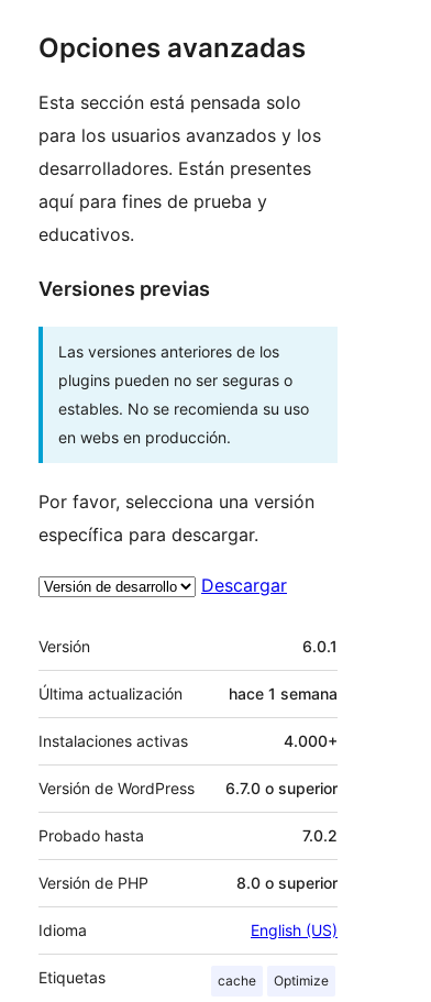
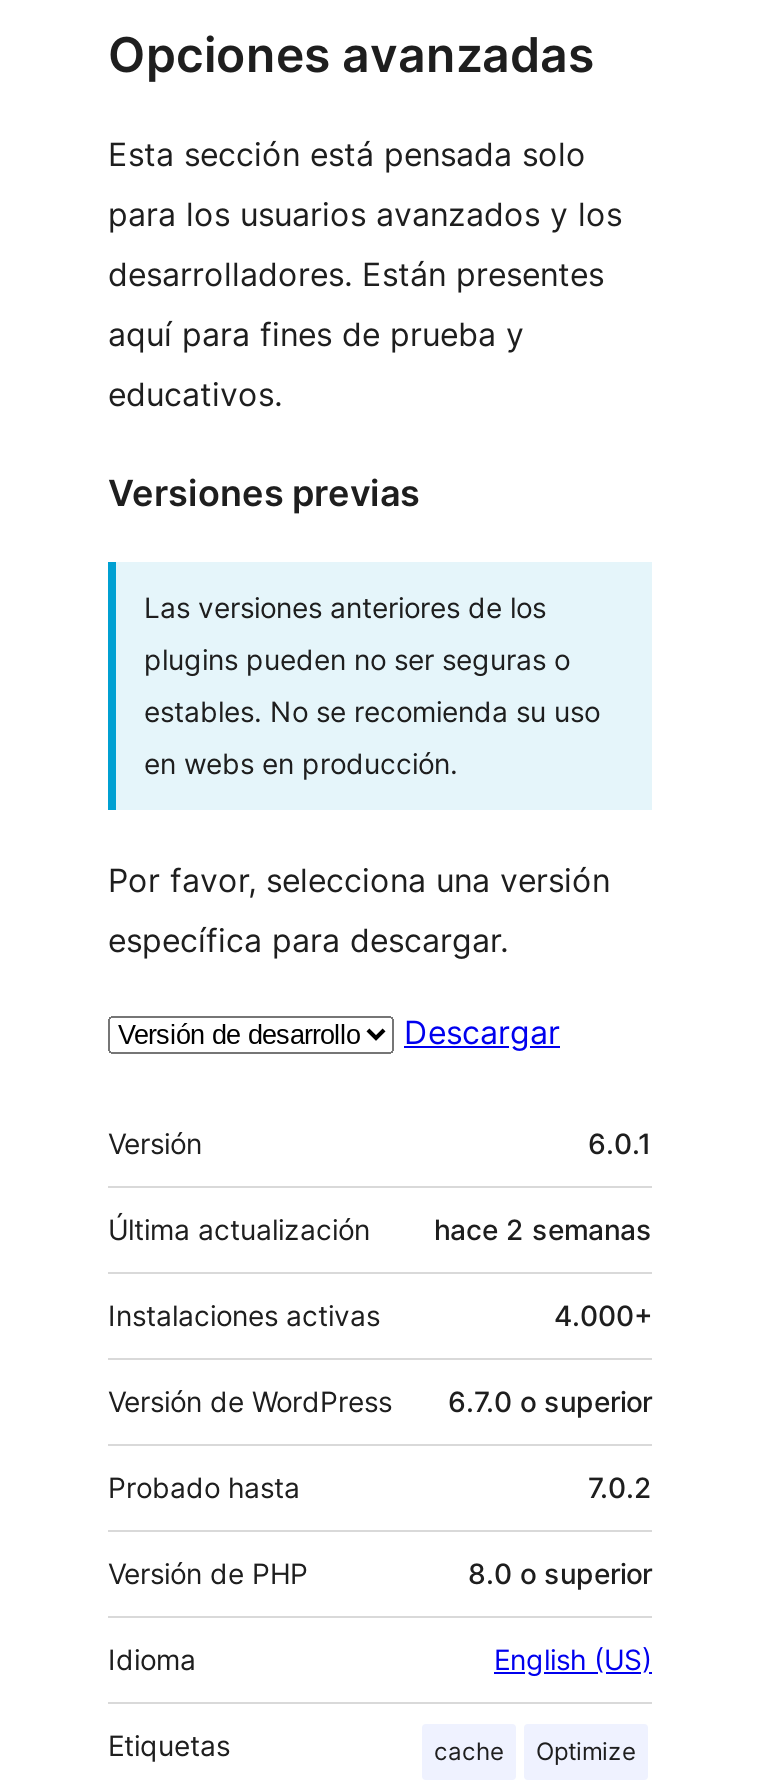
[229,684,338,702] hace 1 semana -> [434,1211,652,1245] hace 2 semanas

